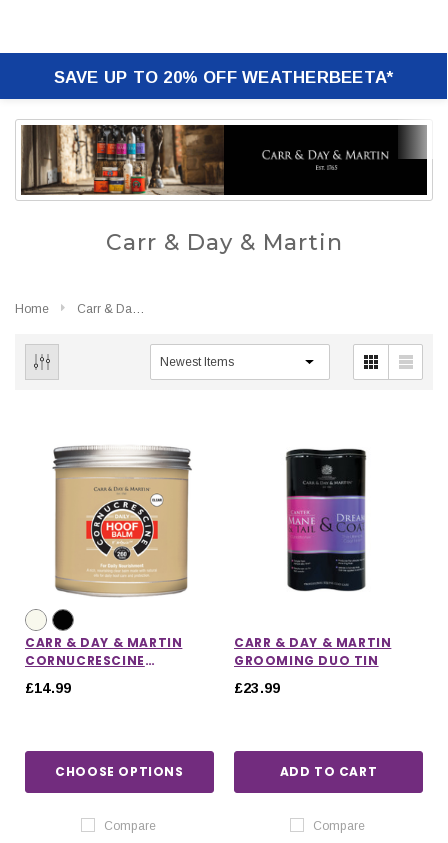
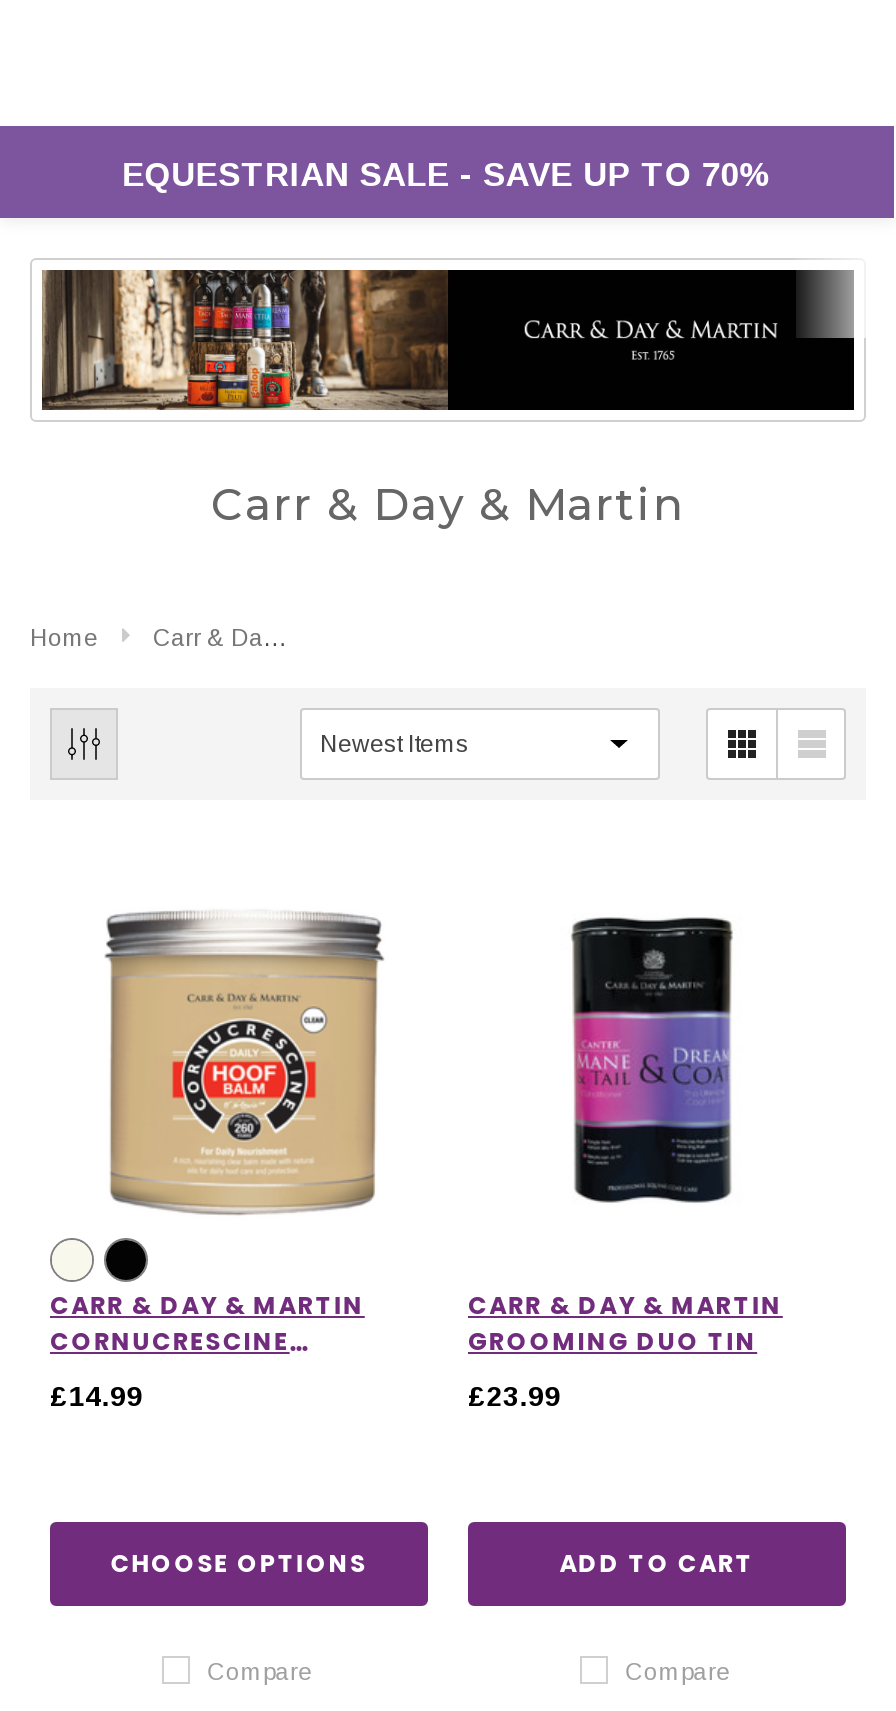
[54,68,393,87] SAVE UP TO 20% OFF WEATHERBEETA* -> [122,156,772,194] EQUESTRIAN SALE - SAVE UP TO 70%

